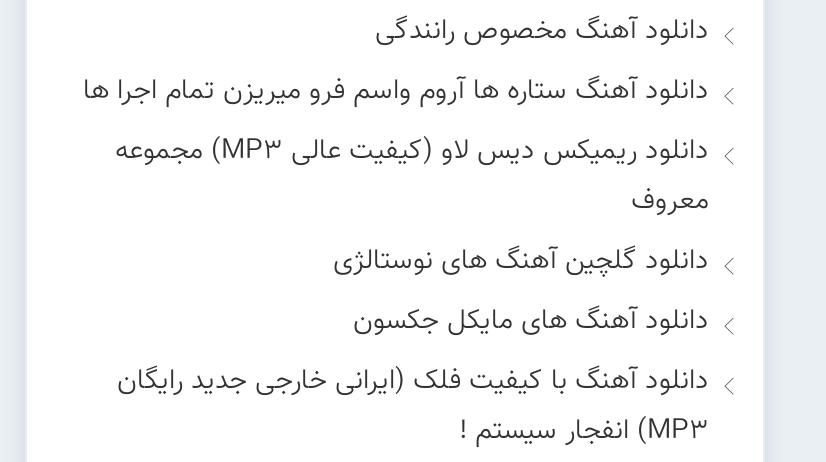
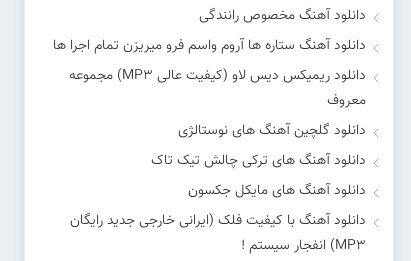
none -> [151,150,366,172] دانلود آهنگ های ترکی چالش تیک تاک

